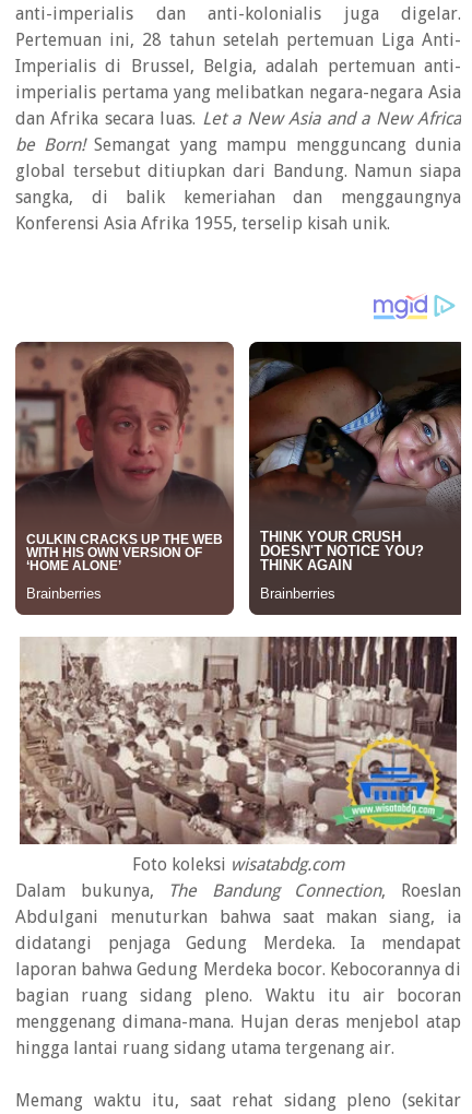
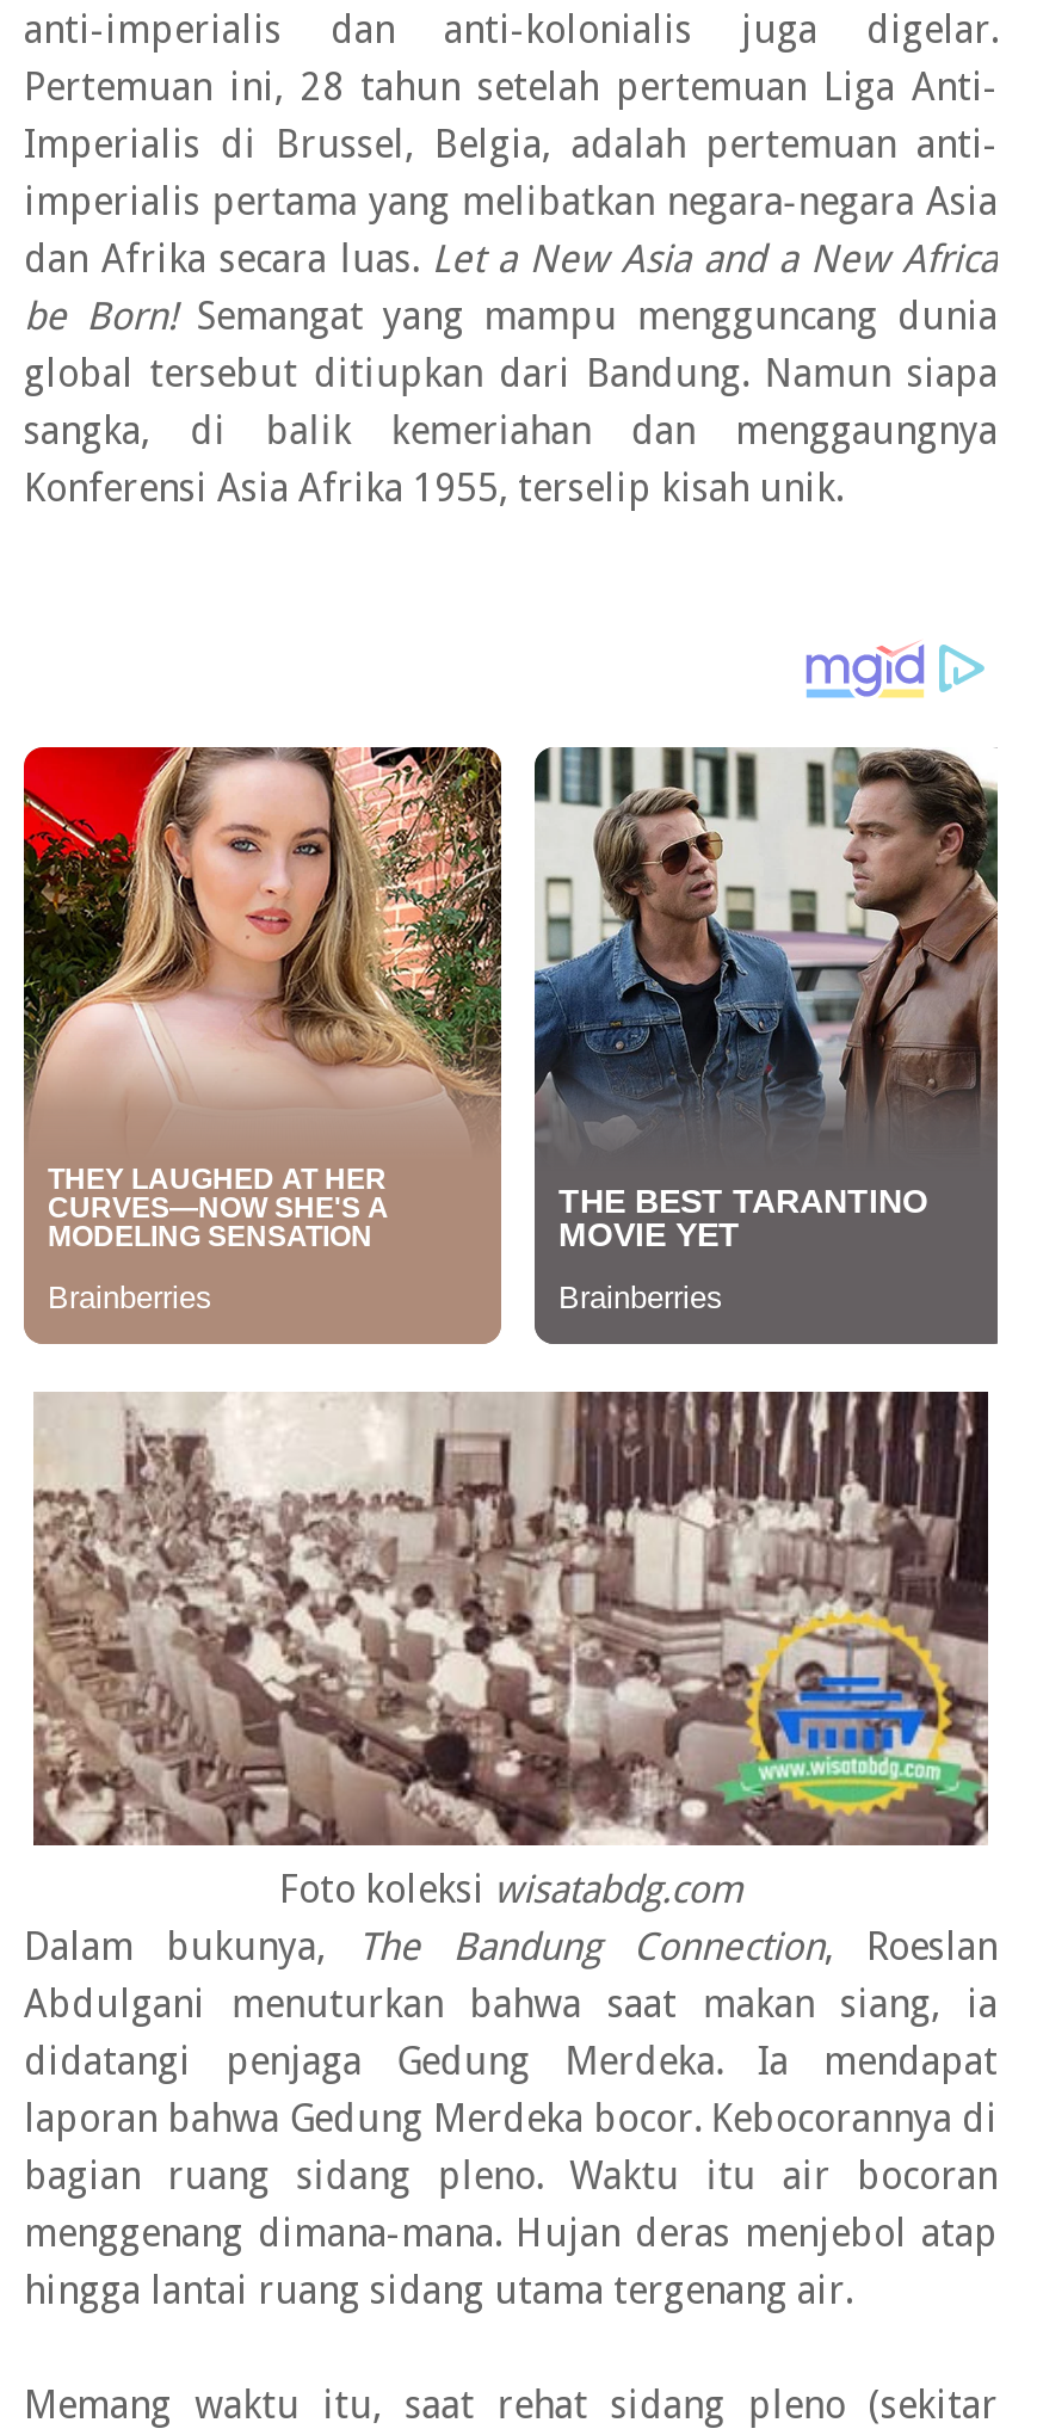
[14,341,234,615] [image] -> [21,745,504,1344] [image]
[248,341,462,614] [image] -> [532,745,998,1344] [image]

